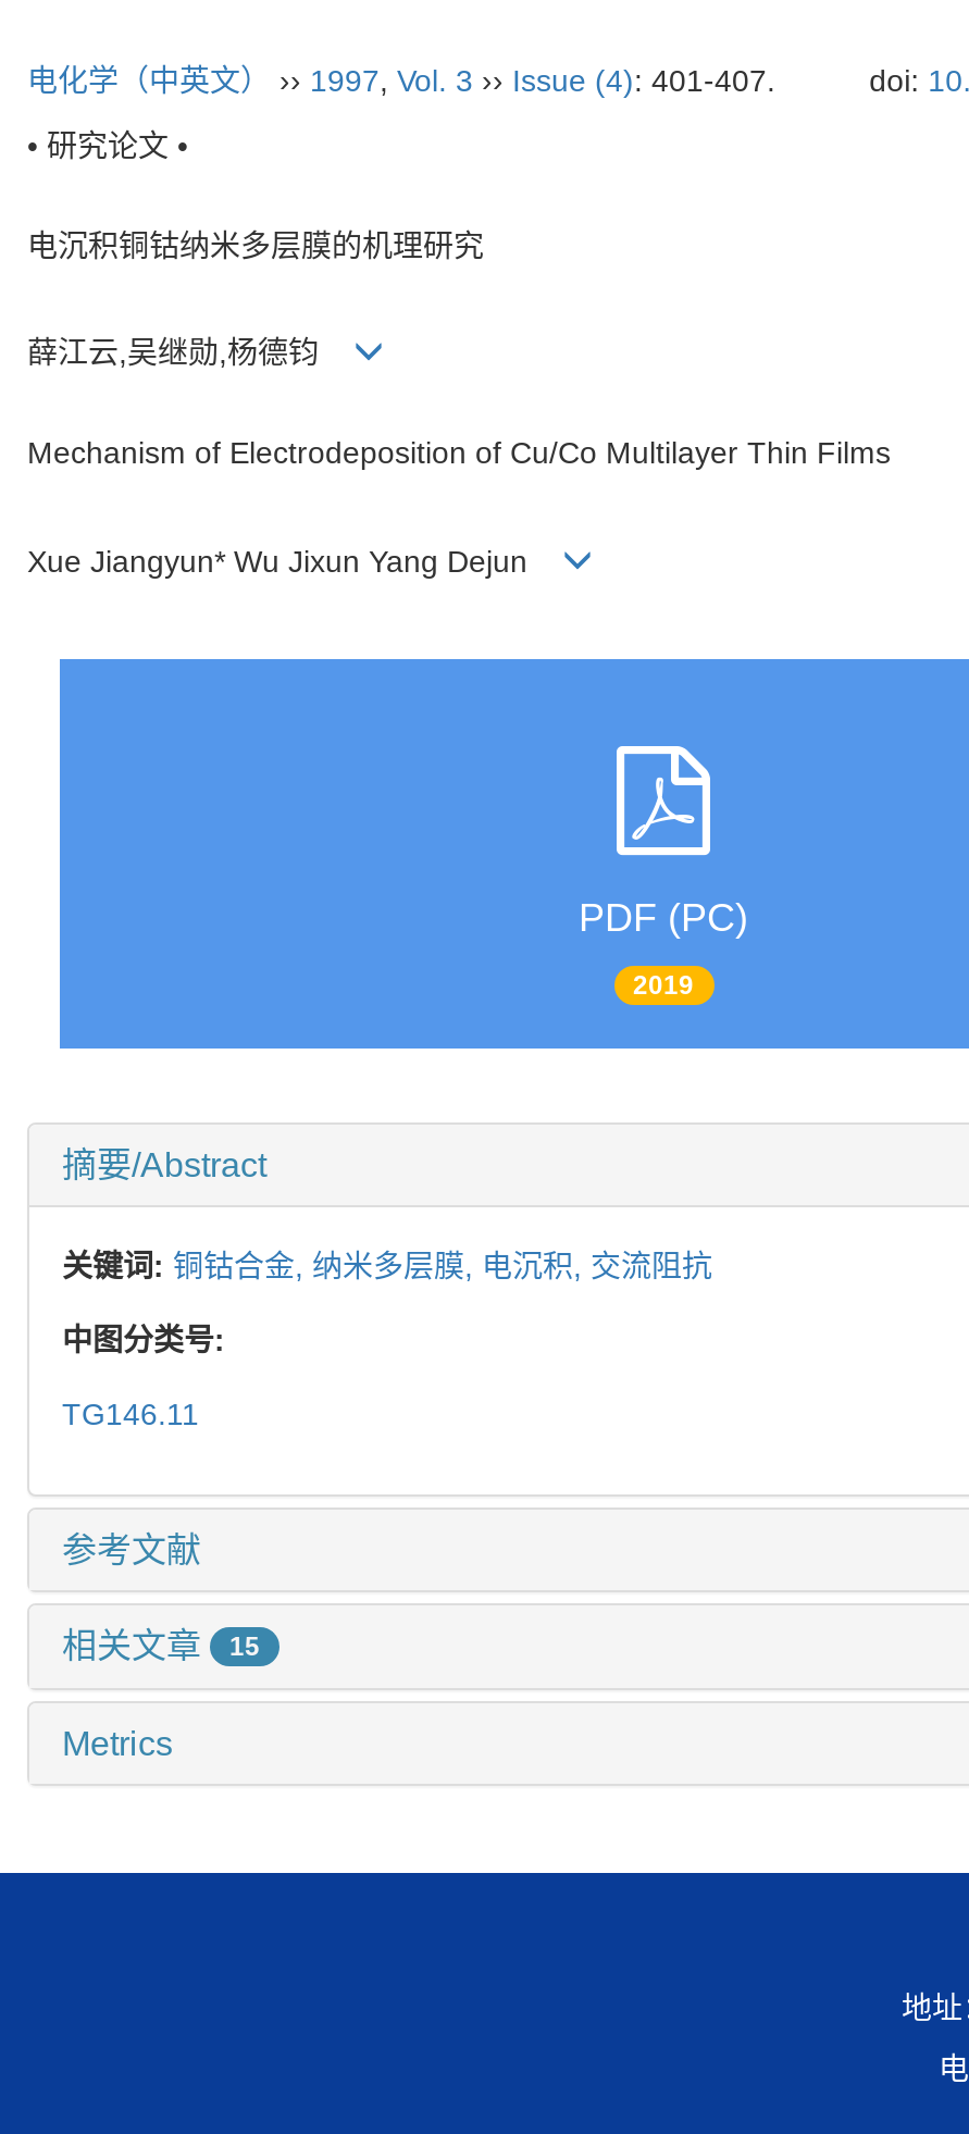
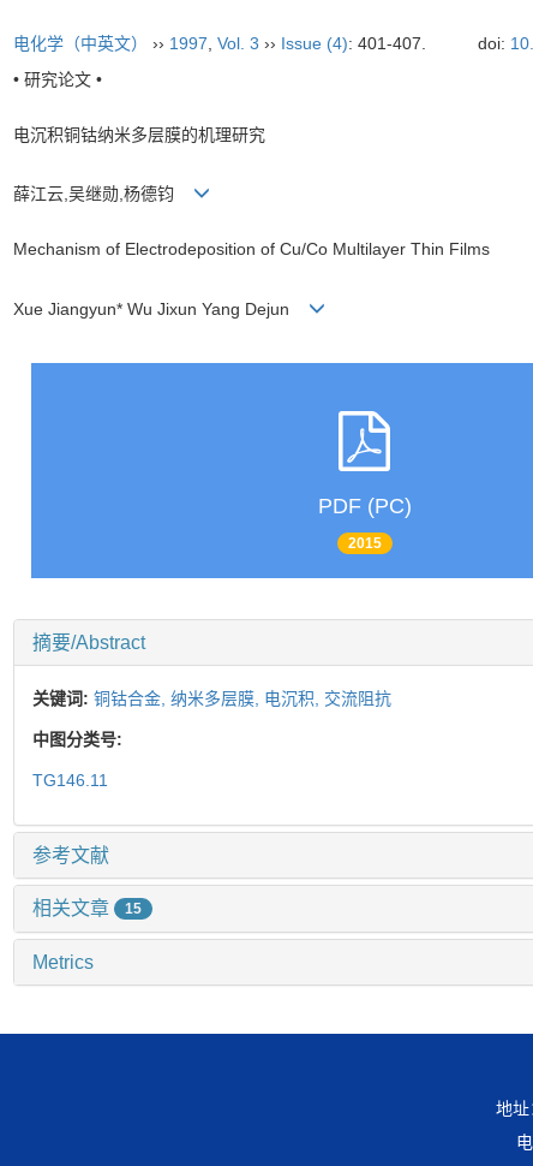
[633,971,694,1001] 2019 -> [348,535,381,552] 2015

